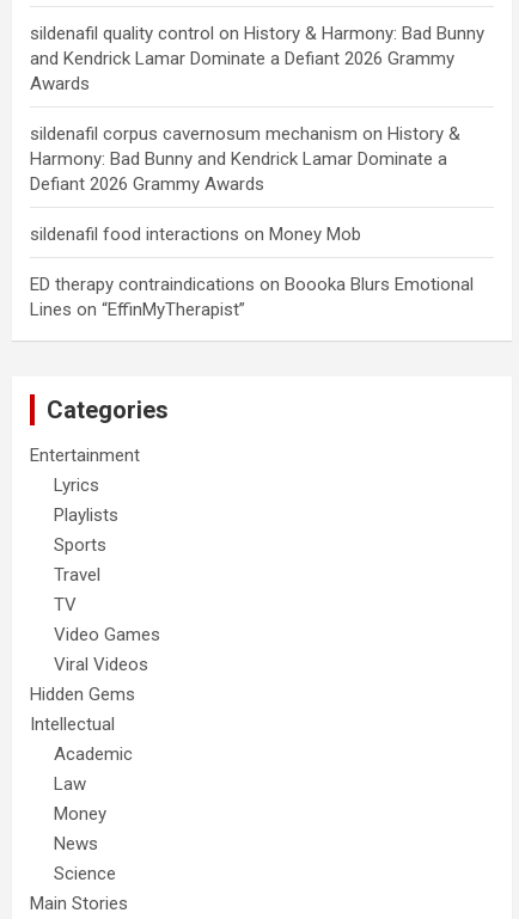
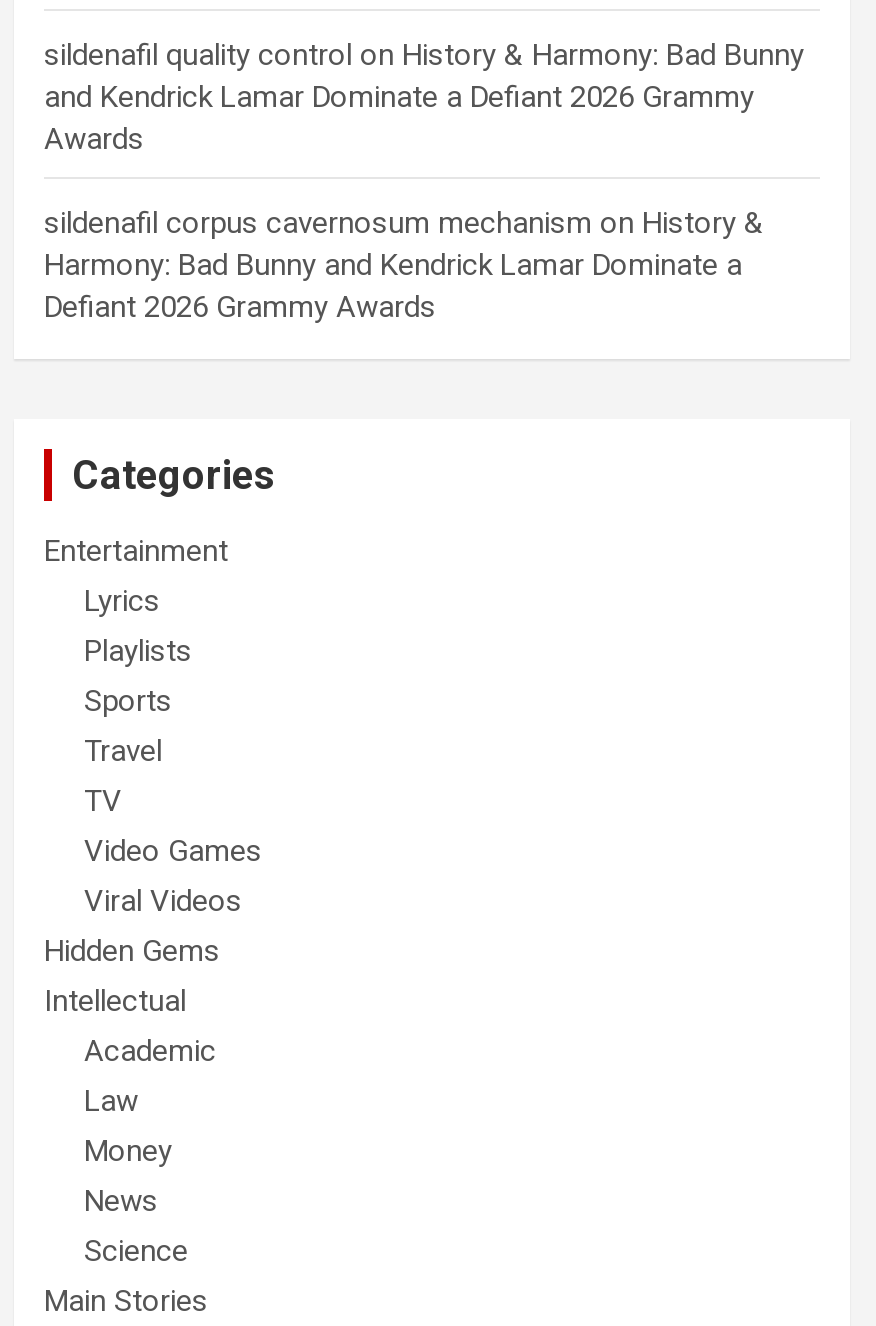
[30,223,474,320] sildenafil food interactions on Money Mob | ED therapy contraindications on Boooka Blurs Emotional | Lines on “EffinMyTherapist” -> none

